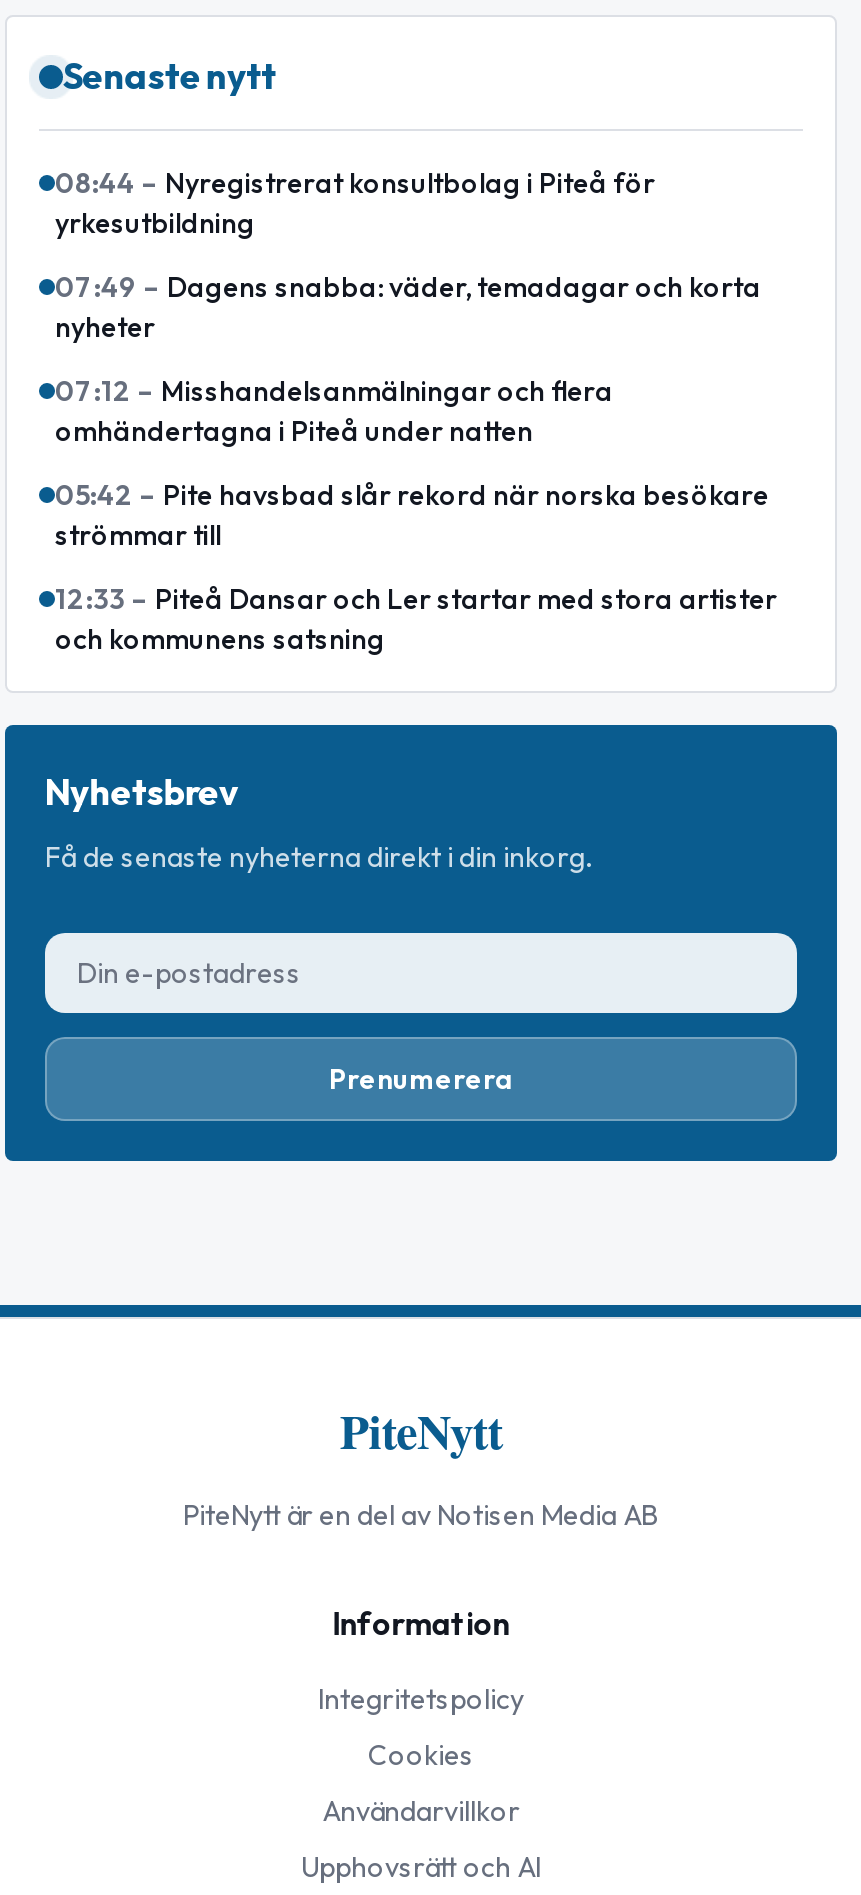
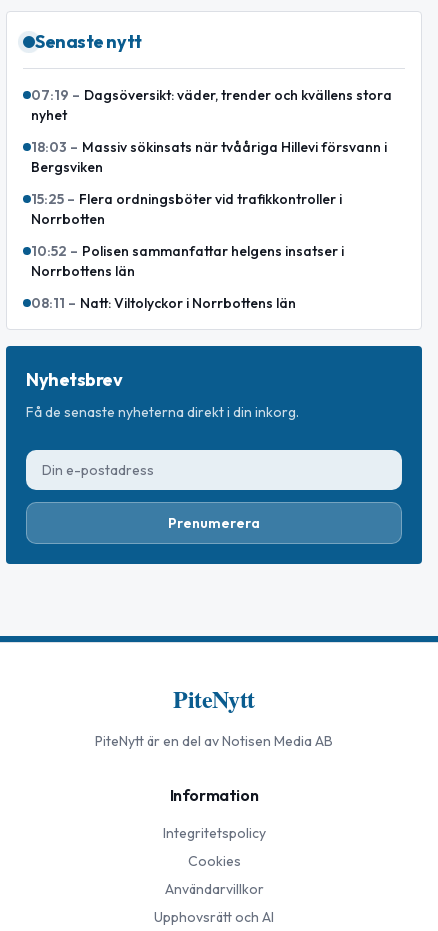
[55,166,655,242] 08:44 – Nyregistrerat konsultbolag i Piteå för | yrkesutbildning -> [31,86,392,124] 07:19 – Dagsöversikt: väder, trender och kvällens stora | nyhet
[55,270,761,346] 07:49 – Dagens snabba: väder, temadagar och korta | nyheter -> [31,138,387,176] 18:03 – Massiv sökinsats när tvååriga Hillevi försvann i | Bergsviken
[55,374,613,450] 07:12 – Misshandelsanmälningar och flera | omhändertagna i Piteå under natten -> [31,190,342,228] 15:25 – Flera ordningsböter vid trafikkontroller i | Norrbotten
[55,478,769,554] 05:42 – Pite havsbad slår rekord när norska besökare | strömmar till -> [31,242,344,280] 10:52 – Polisen sammanfattar helgens insatser i | Norrbottens län
[55,582,777,658] 12:33 – Piteå Dansar och Ler startar med stora artister | och kommunens satsning -> [31,294,296,312] 08:11 – Natt: Viltolyckor i Norrbottens län

